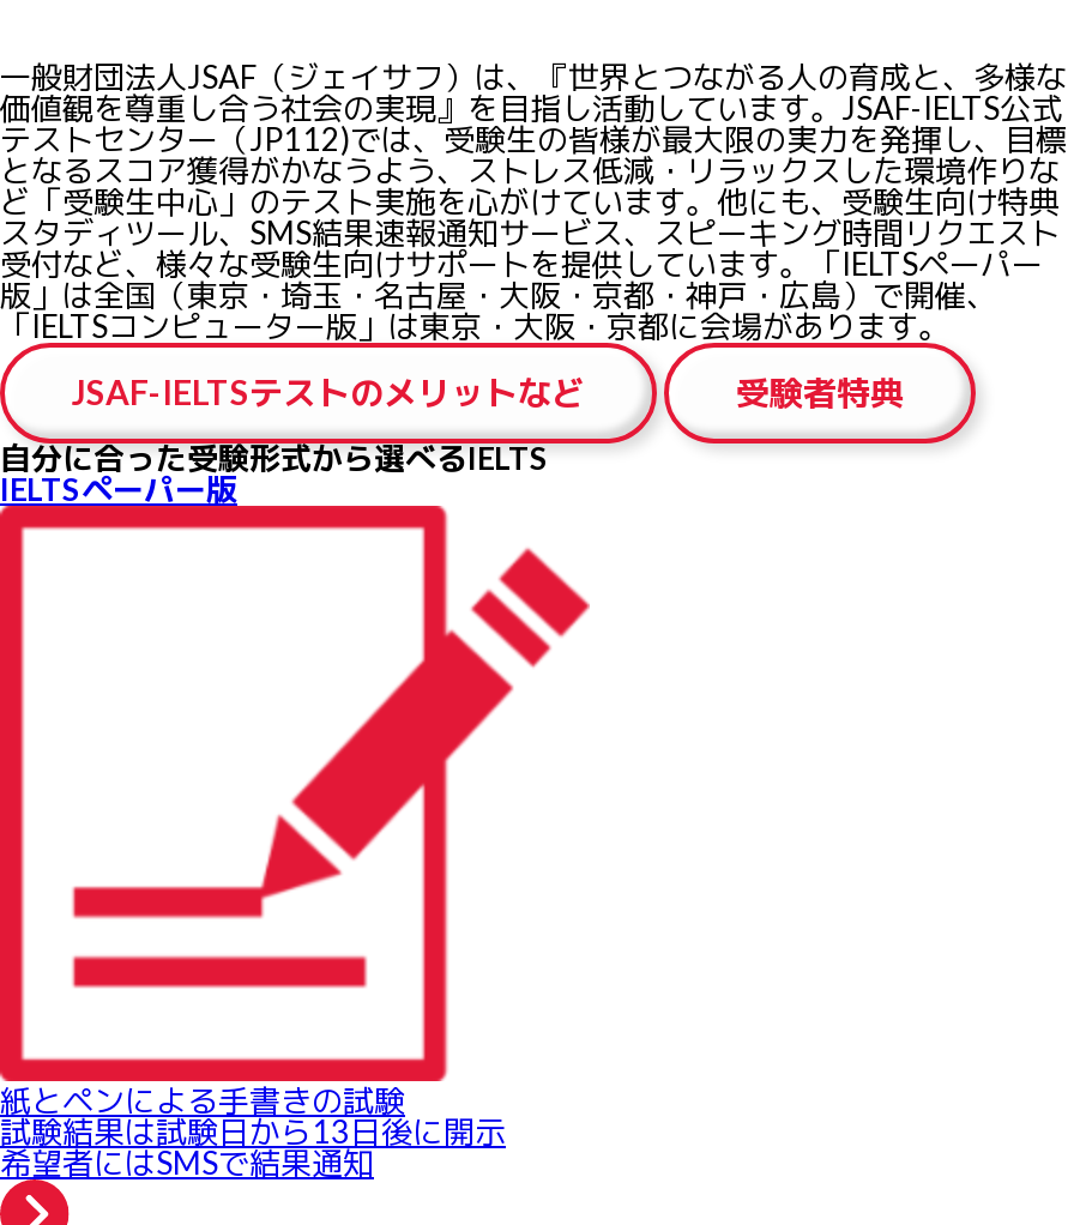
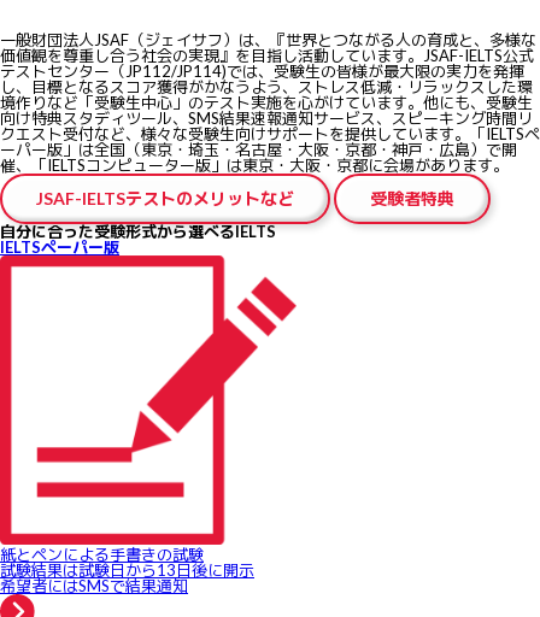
[0,120,1067,345] テストセンター（JP112)では、受験生の皆様が最大限の実力を発揮し、目標 | となるスコア獲得がかなうよう、ストレス低減・リラックスした環境作りな | ど「受験生中心」のテスト実施を心がけています。他にも、受験生向け特典 | スタディツール、SMS結果速報通知サービス、スピーキング時間リクエスト | 受付など、様々な受験生向けサポートを提供しています。「IELTSペーパー | 版」は全国（東京・埼玉・名古屋・大阪・京都・神戸・広島）で開催、 | 「IELTSコンピューター版」は東京・大阪・京都に会場があります。 -> [0,61,540,175] テストセンター（JP112/JP114)では、受験生の皆様が最大限の実力を発揮 | し、目標となるスコア獲得がかなうよう、ストレス低減・リラックスした環 | 境作りなど「受験生中心」のテスト実施を心がけています。他にも、受験生 | 向け特典スタディツール、SMS結果速報通知サービス、スピーキング時間リ | クエスト受付など、様々な受験生向けサポートを提供しています。「IELTSペ | ーパー版」は全国（東京・埼玉・名古屋・大阪・京都・神戸・広島）で開 | 催、「IELTSコンピューター版」は東京・大阪・京都に会場があります。

